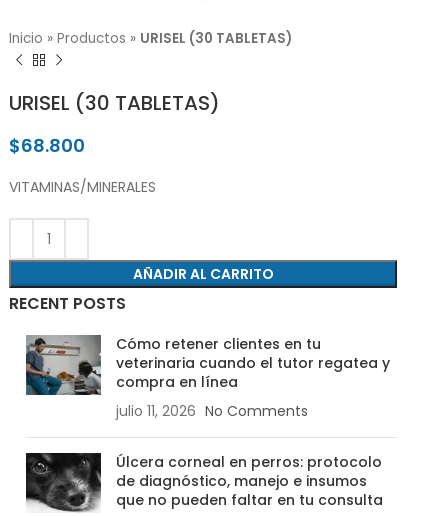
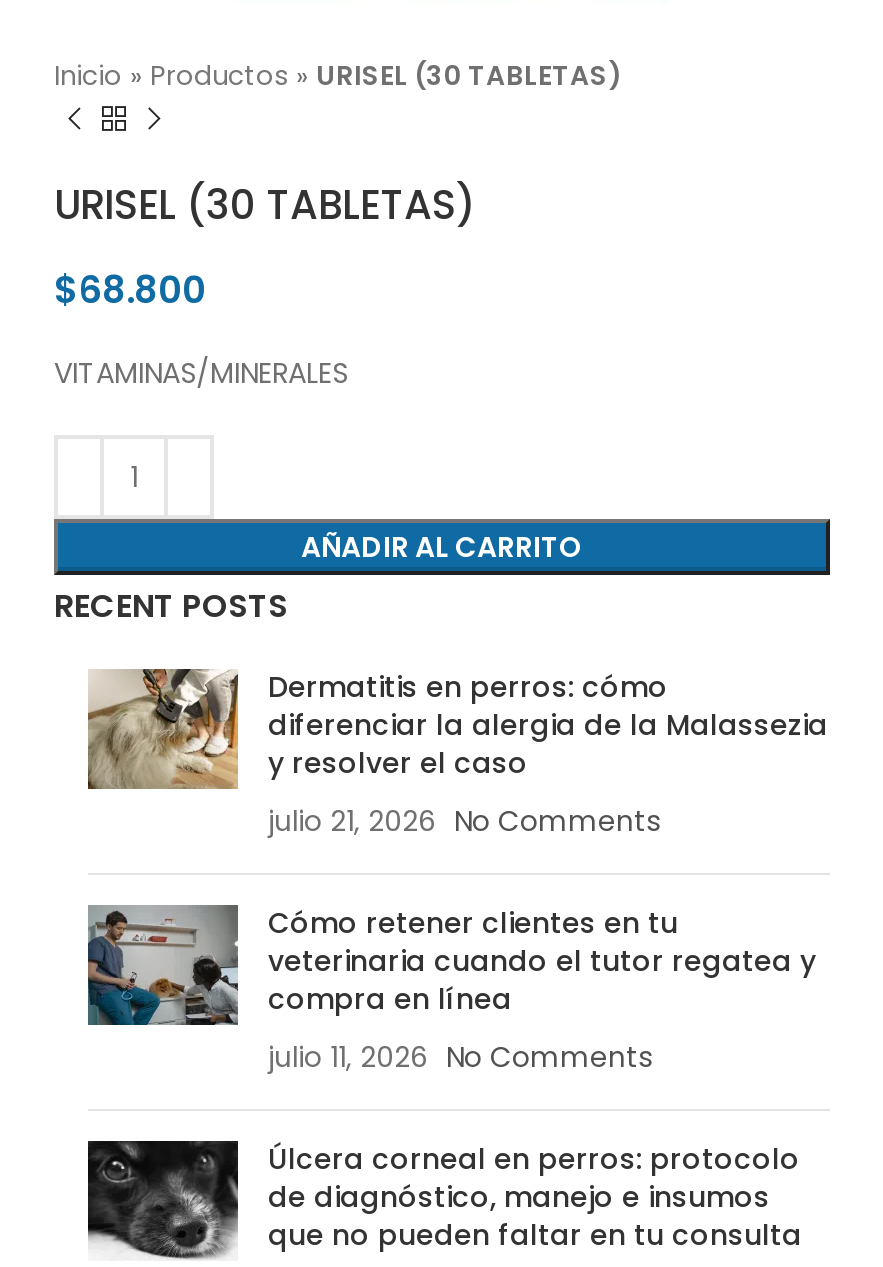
none -> [86,667,828,841] [image] | Dermatitis en perros: cómo | diferenciar la alergia de la Malassezia | y resolver el caso | julio 21, 2026 No Comments

